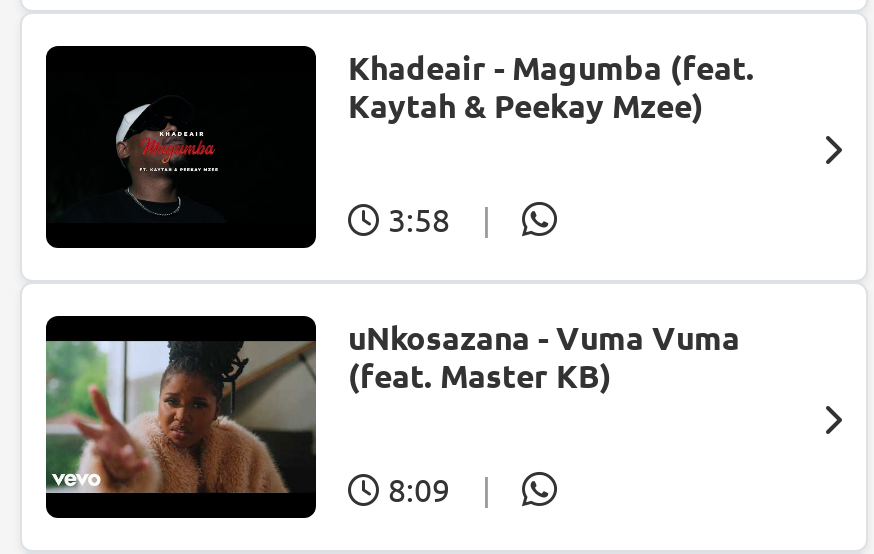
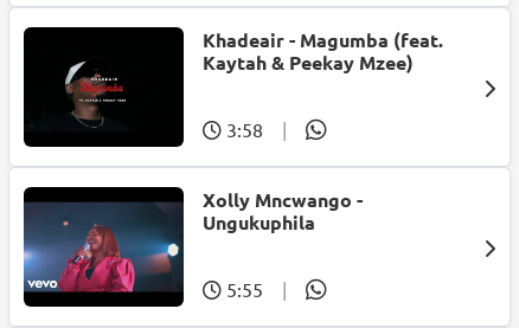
[44,316,740,494] [image] | uNkosazana - Vuma Vuma | (feat. Master KB) -> [23,187,363,292] [image] | Xolly Mncwango - | Ungukuphila
[388,468,450,508] 8:09 -> [226,277,263,301] 5:55

